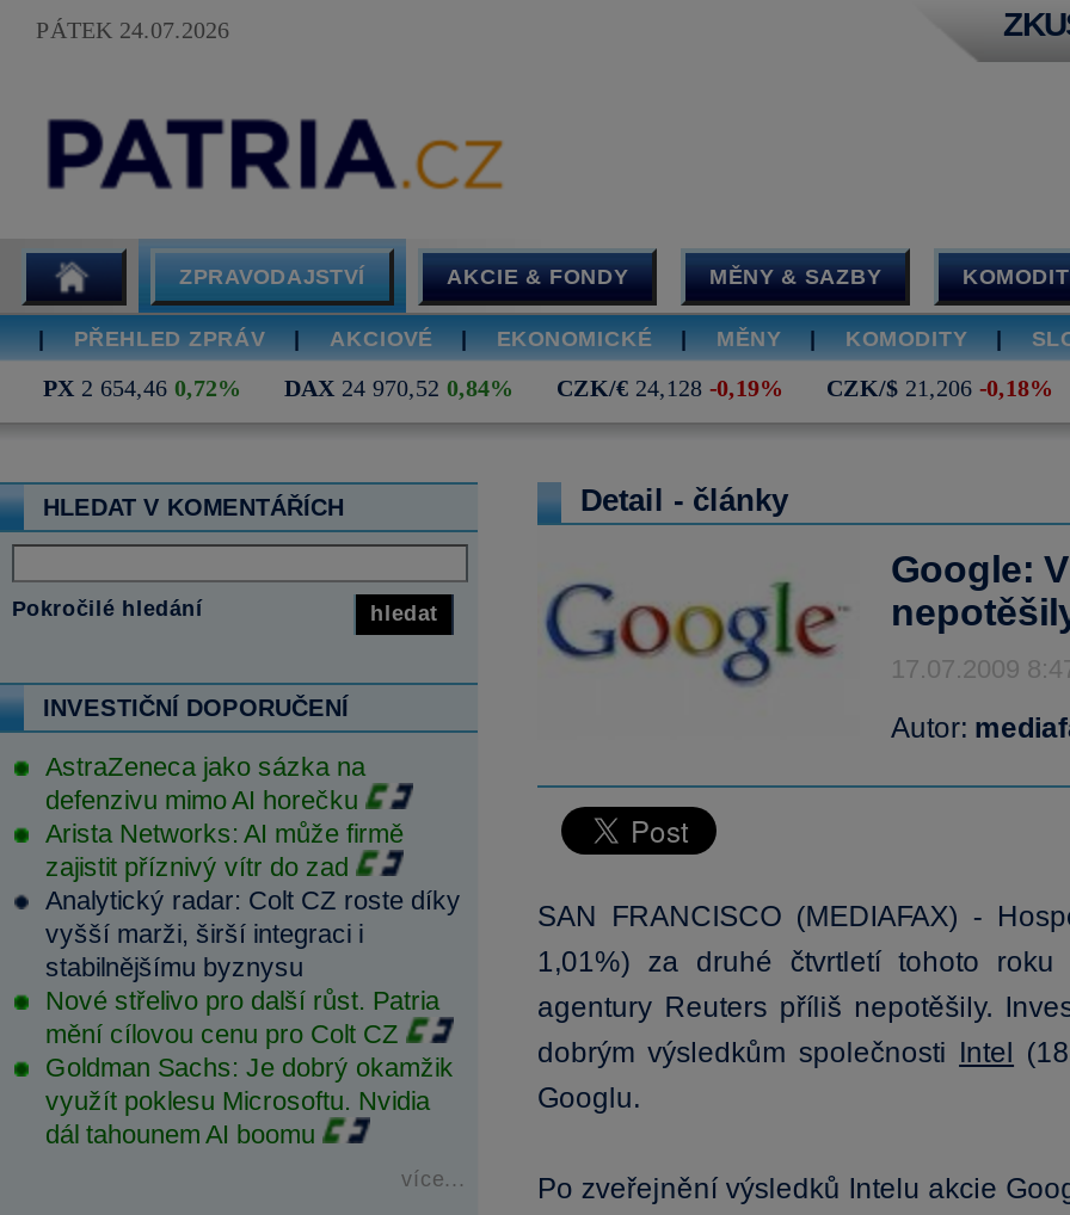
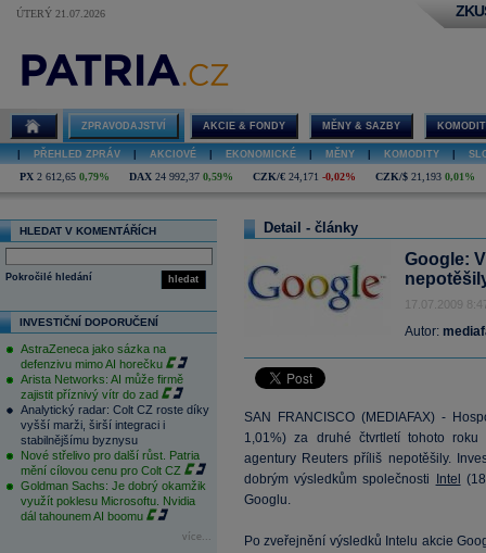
[36,17,229,43] PÁTEK 24.07.2026 -> [16,8,105,20] ÚTERÝ 21.07.2026
[43,375,241,401] PX 2 654,46 0,72% -> [20,171,110,183] PX 2 612,65 0,79%
[284,375,514,401] DAX 24 970,52 0,84% -> [129,171,233,183] DAX 24 992,37 0,59%
[556,375,783,401] CZK/€ 24,128 -0,19% -> [253,171,356,183] CZK/€ 24,171 -0,02%
[826,375,1053,401] CZK/$ 21,206 -0,18% -> [375,171,475,183] CZK/$ 21,193 0,01%

